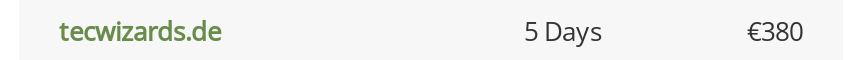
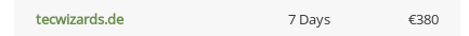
[524,13,602,49] 5 Days -> [288,10,330,29] 7 Days

